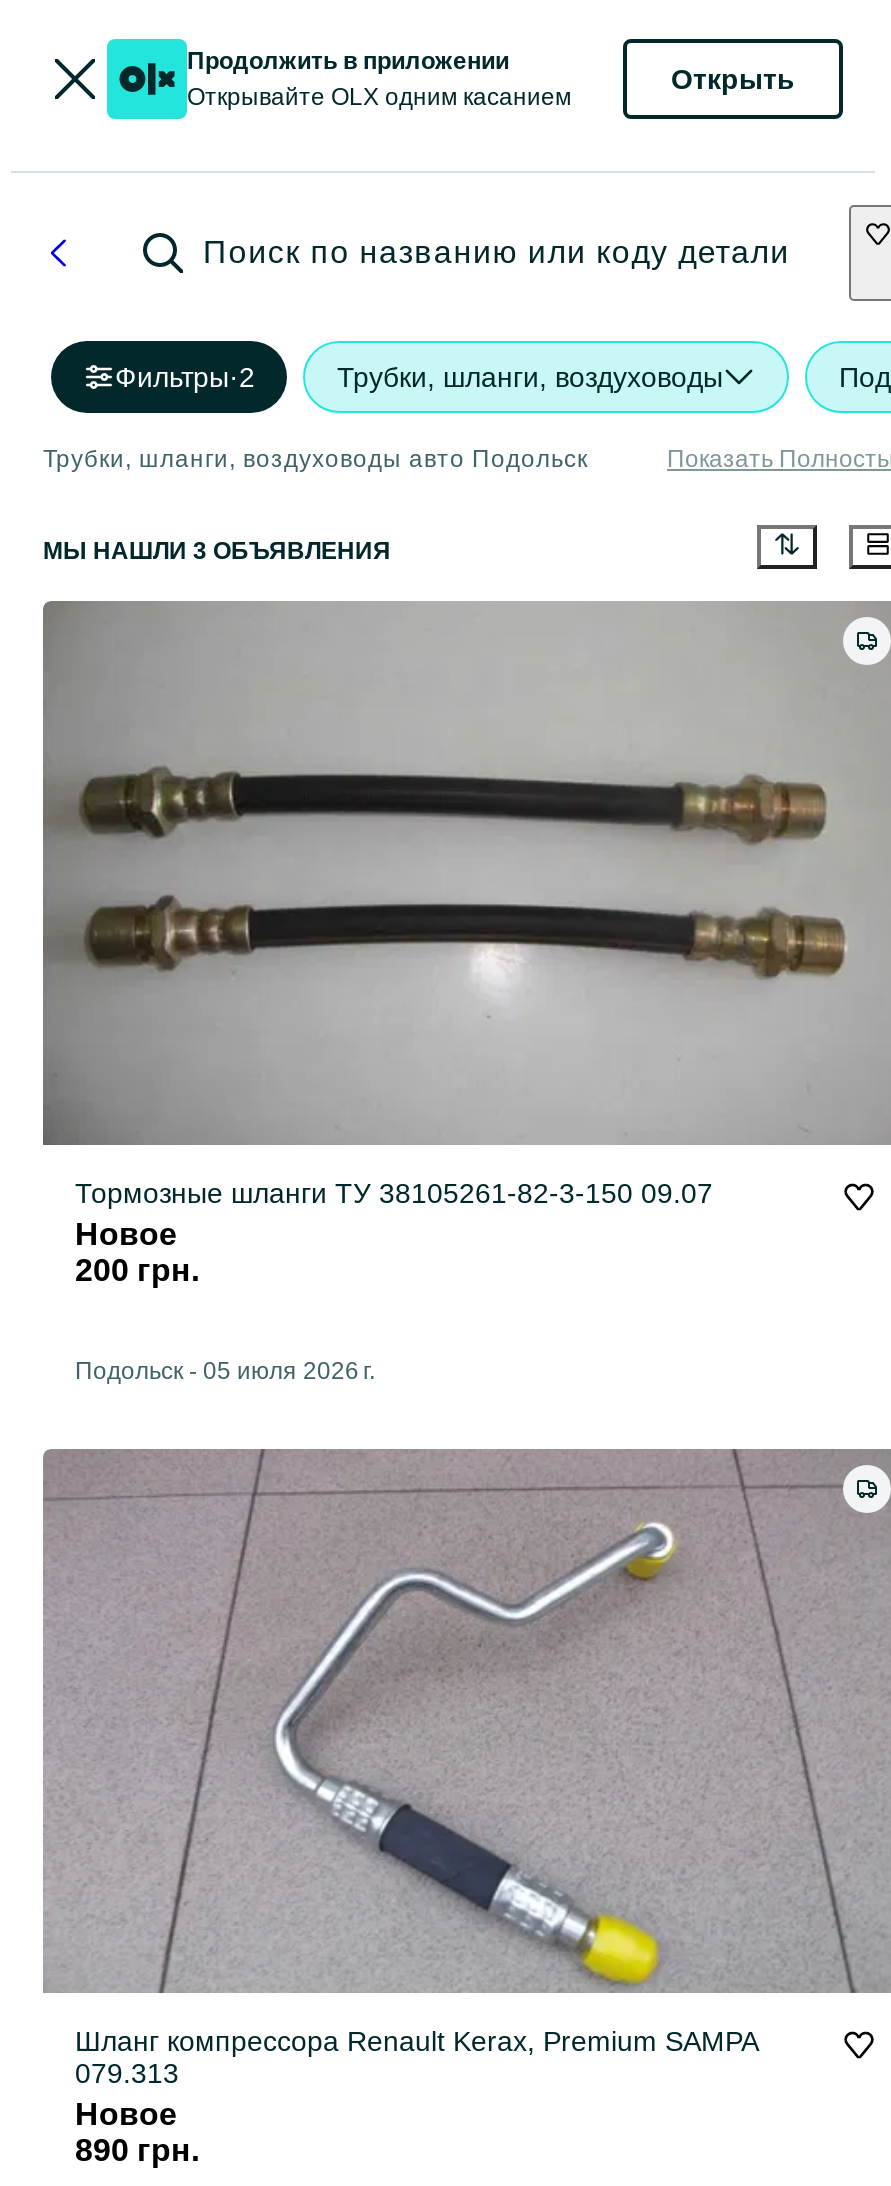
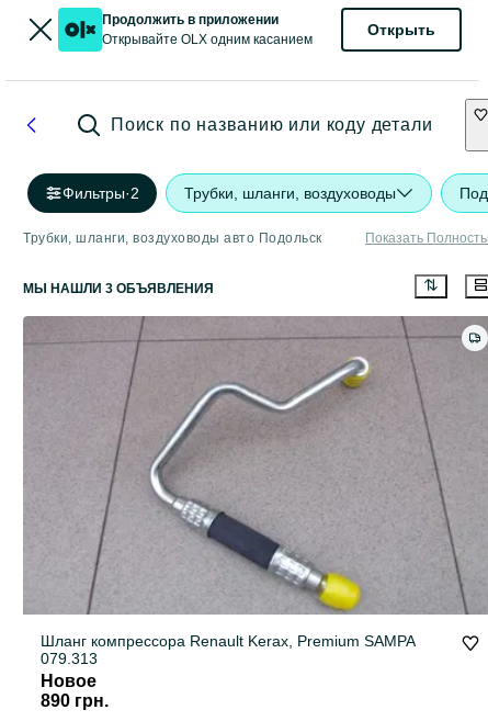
[45,605,851,1386] [image] | Тормозные шланги ТУ 38105261-82-3-150 09.07 | Новое | 200 грн. | Подольск - 05 июля 2026 г. -> none

